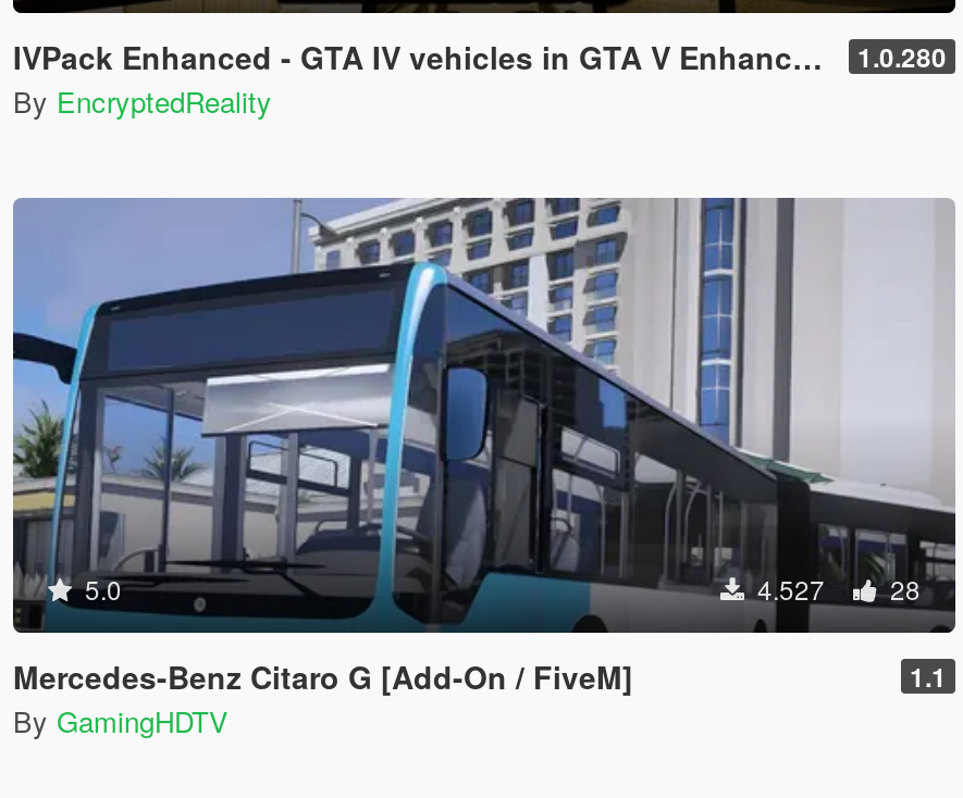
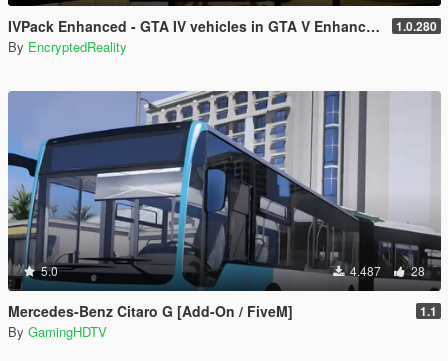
[751,570,921,607] 4.527 28 -> [347,262,425,279] 4.487 28

